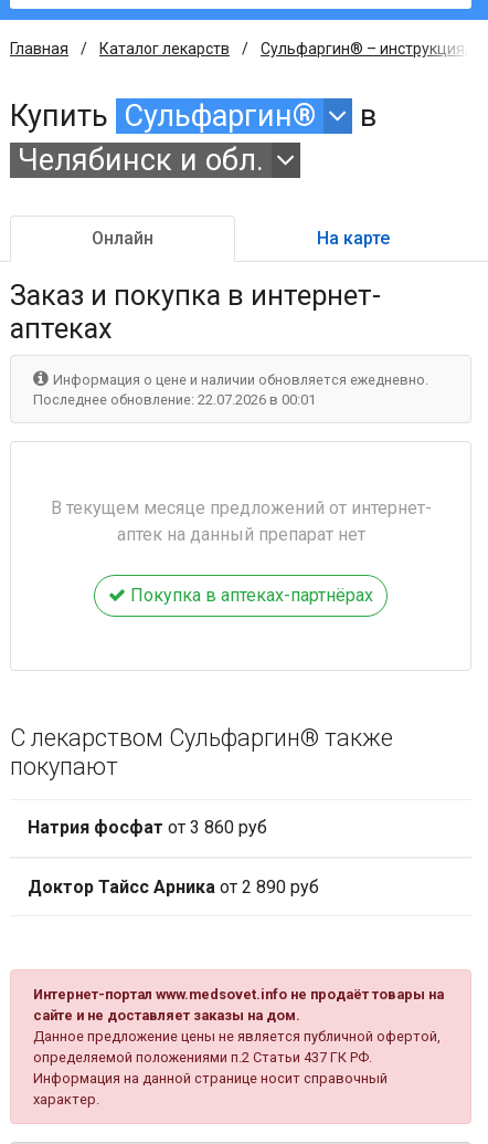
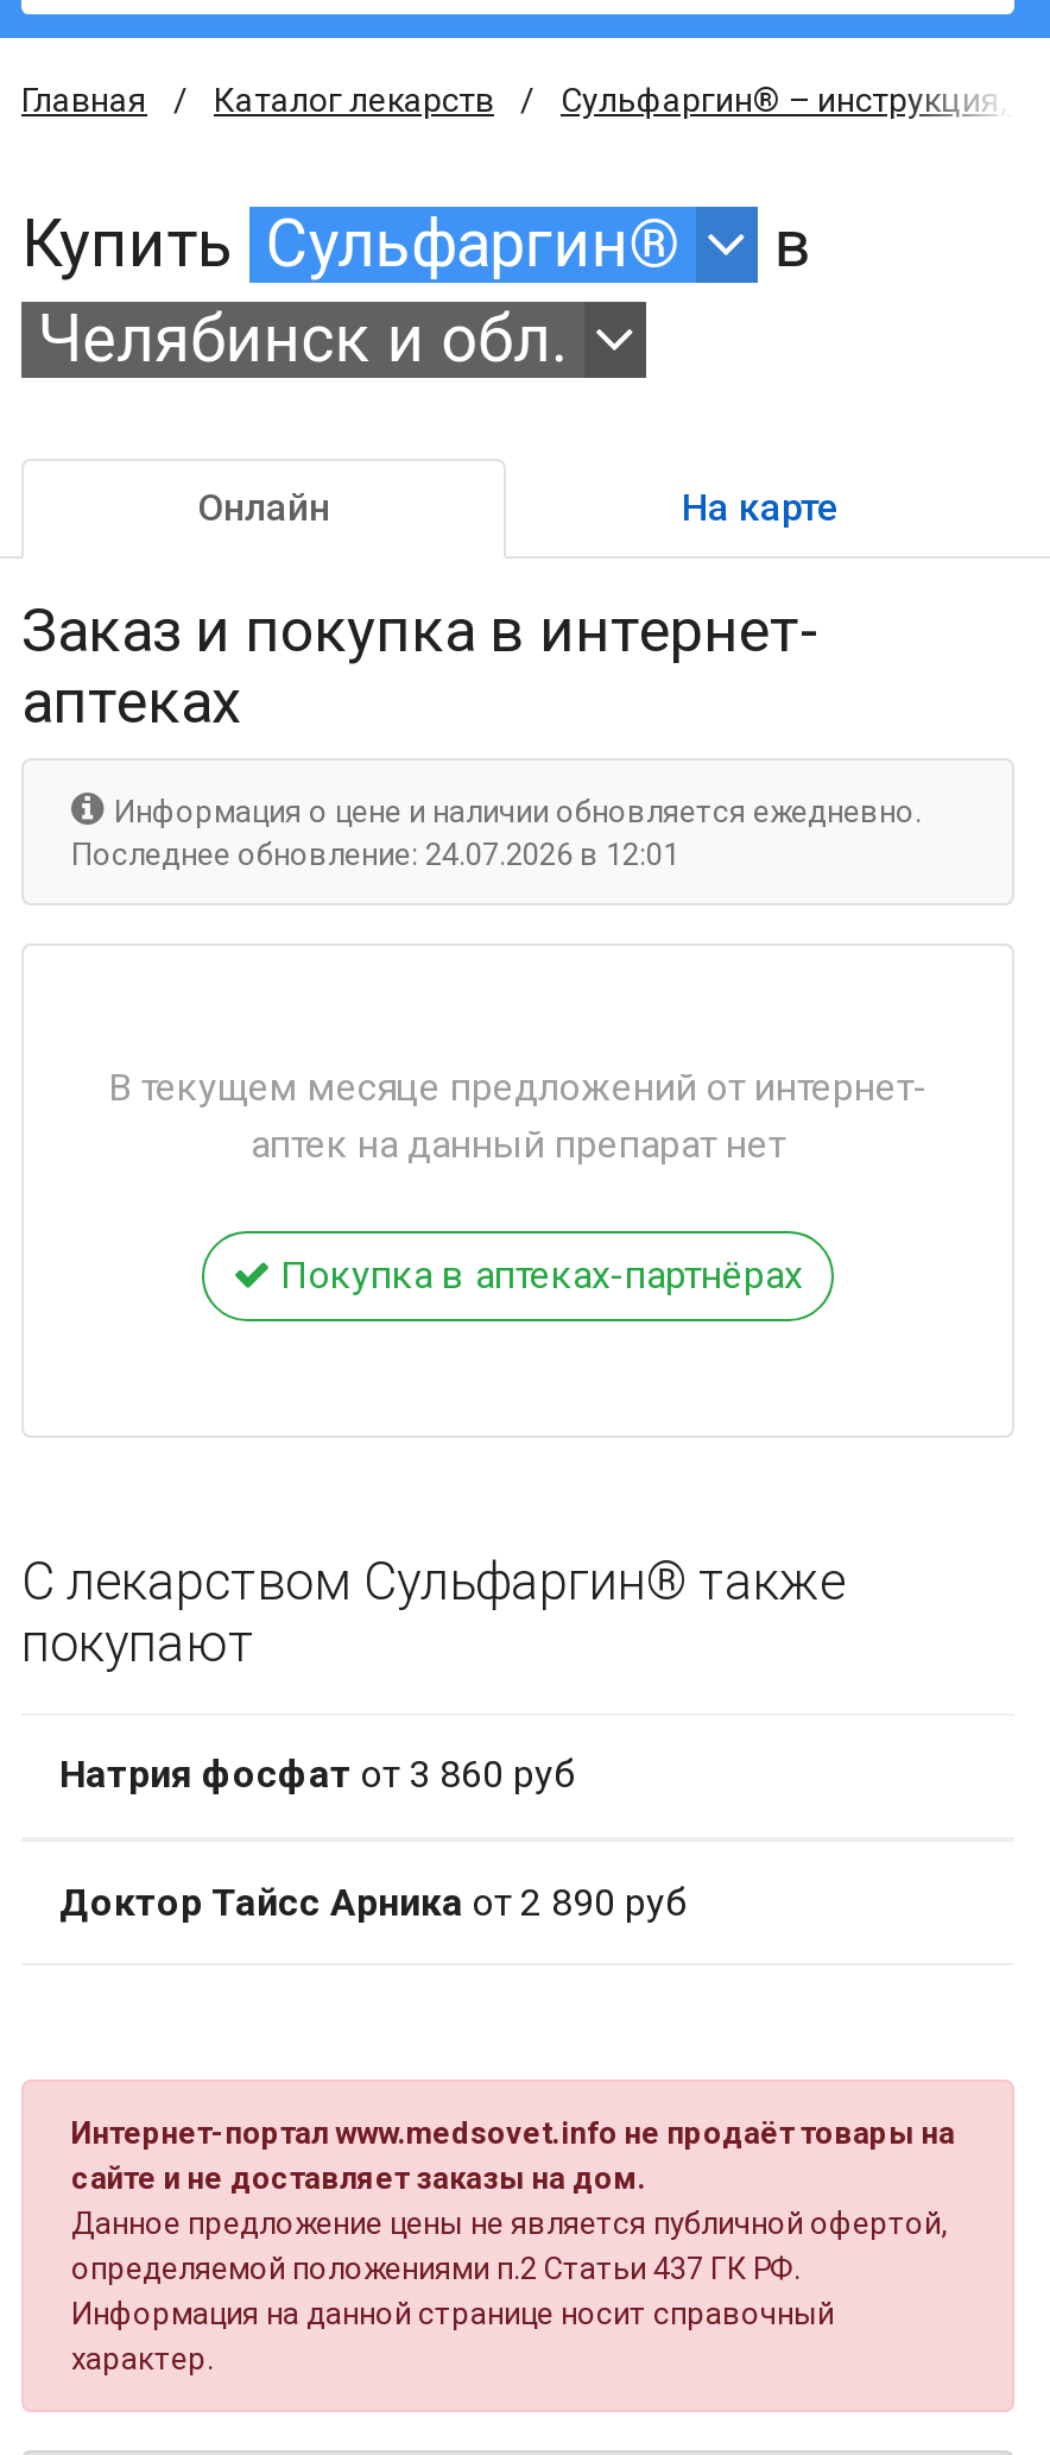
[33,391,316,408] Последнее обновление: 22.07.2026 в 00:01 -> [71,836,679,872] Последнее обновление: 24.07.2026 в 12:01

